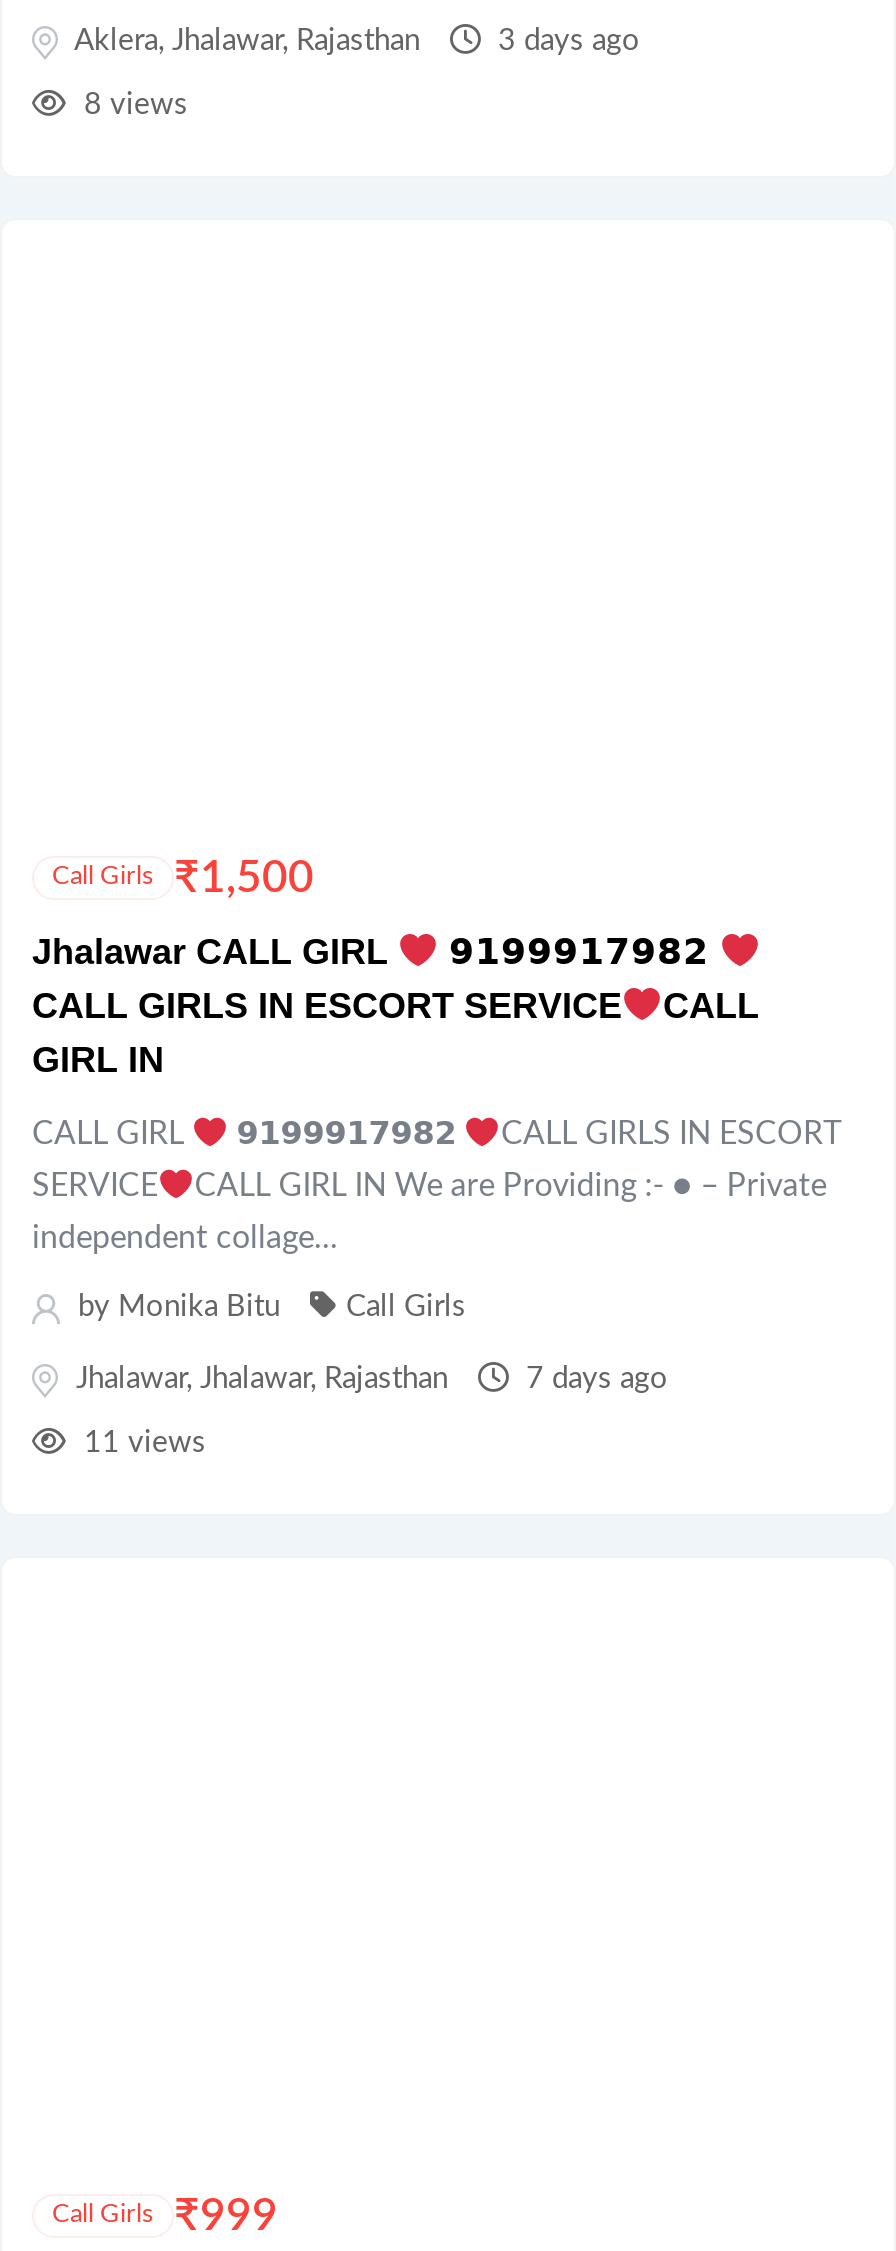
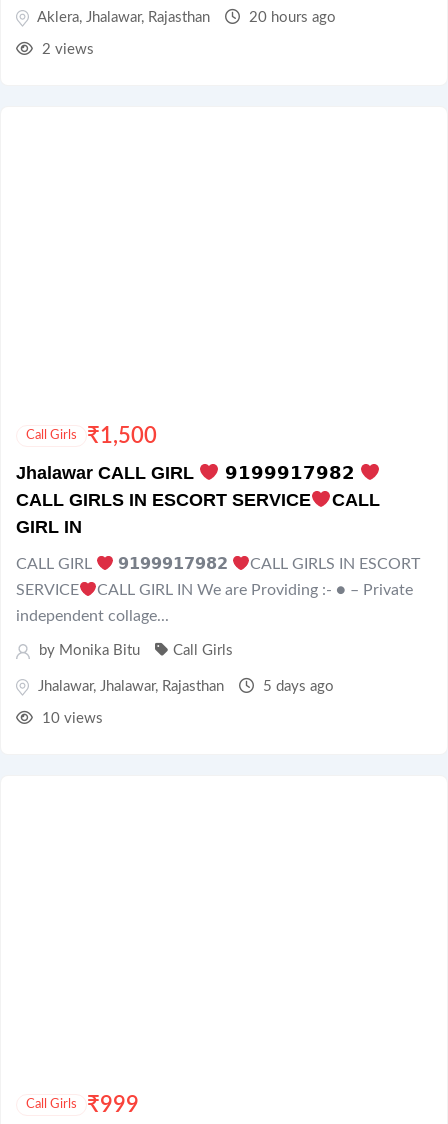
[490,26,640,56] 3 days ago -> [245,10,336,25] 20 hours ago
[76,90,188,120] 8 views -> [38,42,94,57] 2 views
[518,1364,668,1394] 7 days ago -> [259,679,334,694] 5 days ago
[76,1428,206,1458] 11 views -> [38,711,103,726] 10 views

